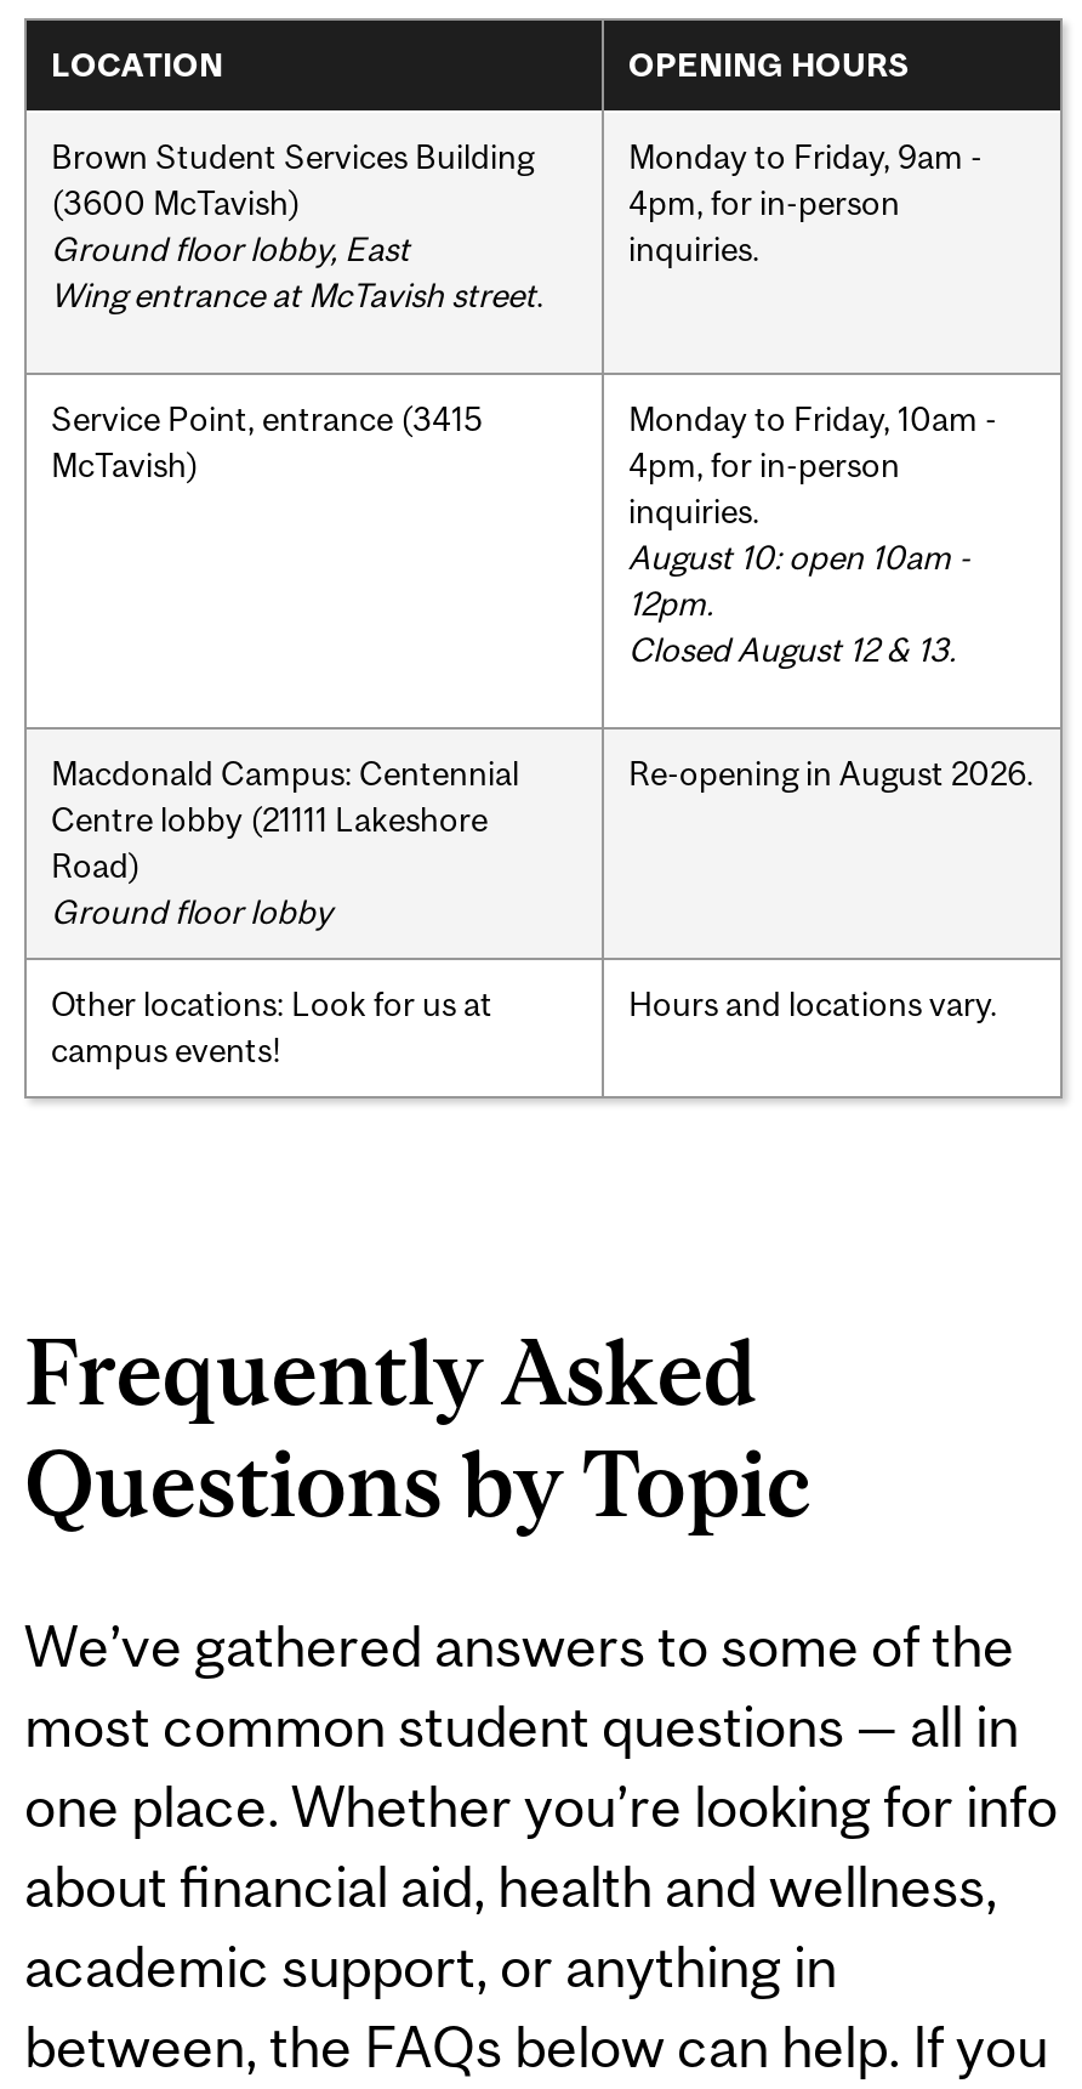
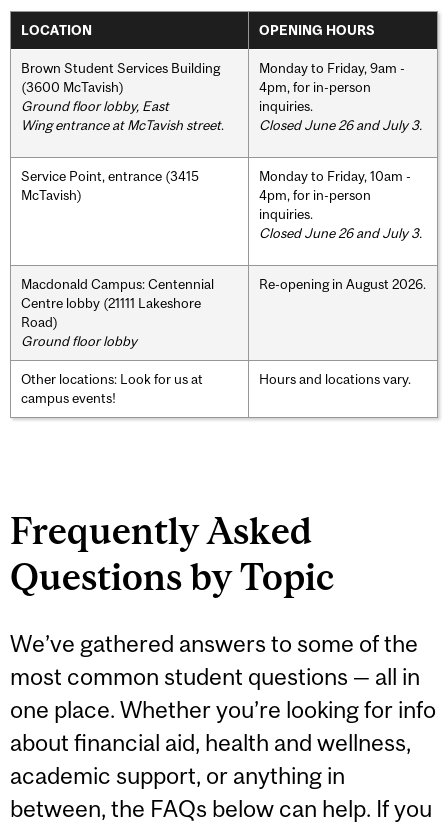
none -> [259,117,422,133] Closed June 26 and July 3.
[628,537,970,668] August 10: open 10am - | 12pm. | Closed August 12 & 13. -> [259,225,422,241] Closed June 26 and July 3.

